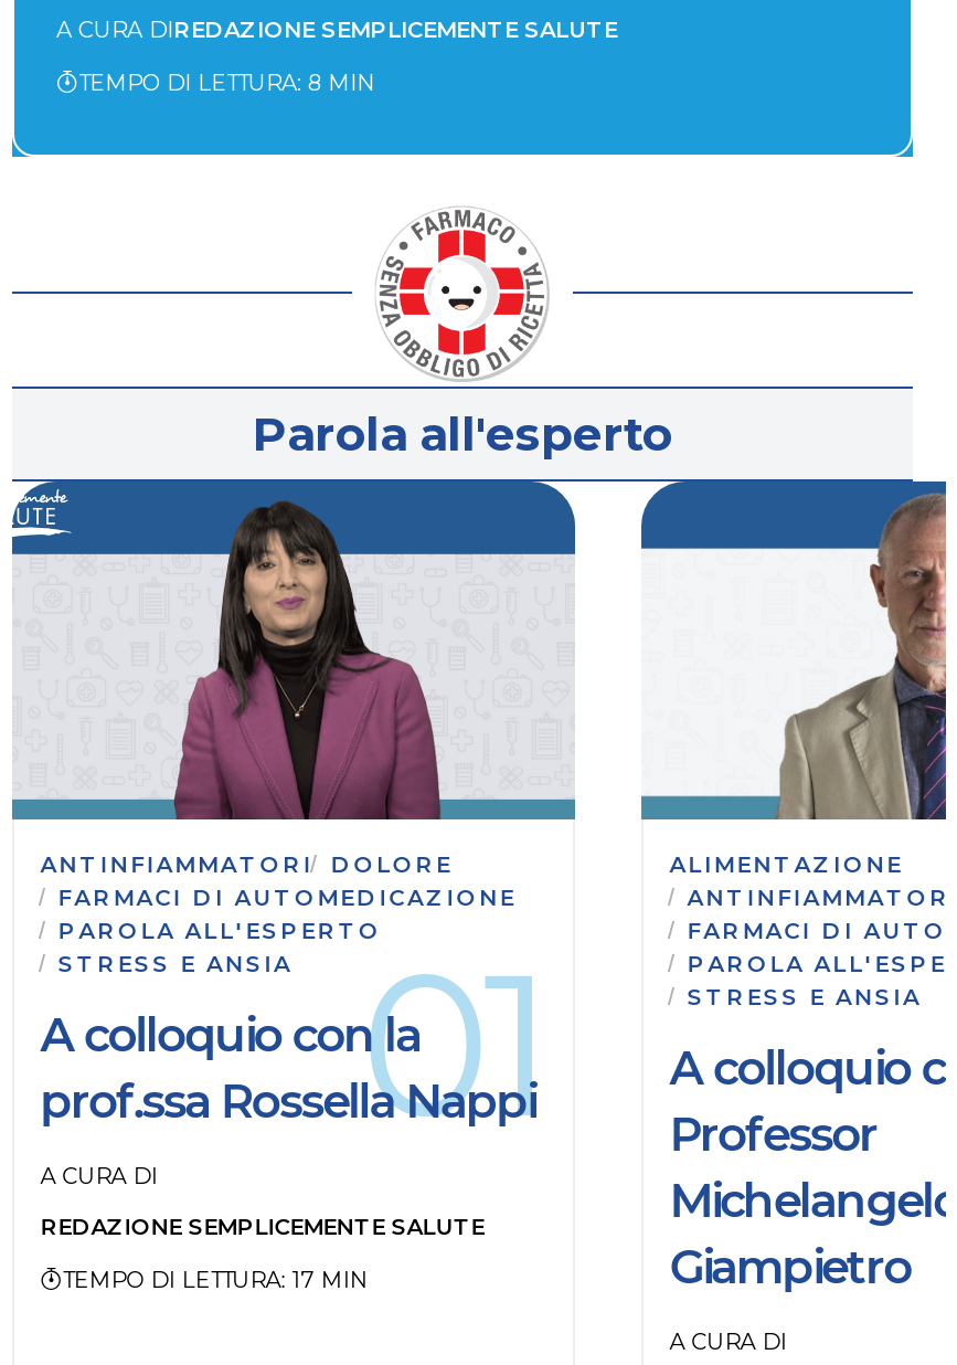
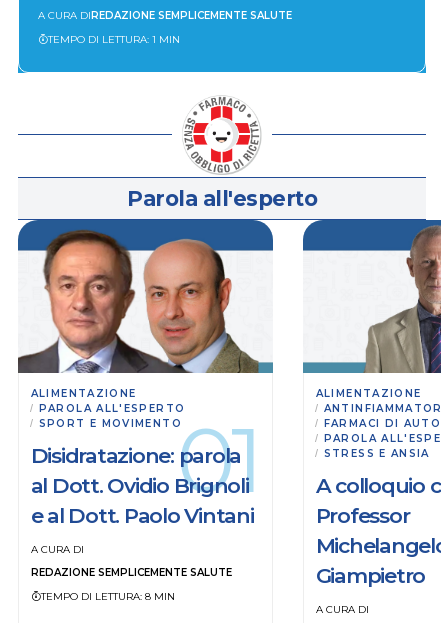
none -> [48,32,180,45] TEMPO DI LETTURA: 1 MIN
moved [78,67,374,96] -> [41,589,175,602]: TEMPO DI LETTURA: 8 MIN
[10,488,575,911] [image] | ANTINFIAMMATORI | DOLORE | FARMACI DI AUTOMEDICAZIONE -> [17,225,272,399] [image] | ALIMENTAZIONE
[58,949,292,977] STRESS E ANSIA -> [39,416,182,429] SPORT E MOVIMENTO
[40,1006,535,1128] A colloquio con la | prof.ssa Rossella Nappi -> [31,442,253,527] Disidratazione: parola | al Dott. Ovidio Brignoli | e al Dott. Paolo Vintani
[62,1265,367,1293] TEMPO DI LETTURA: 17 MIN -> none

